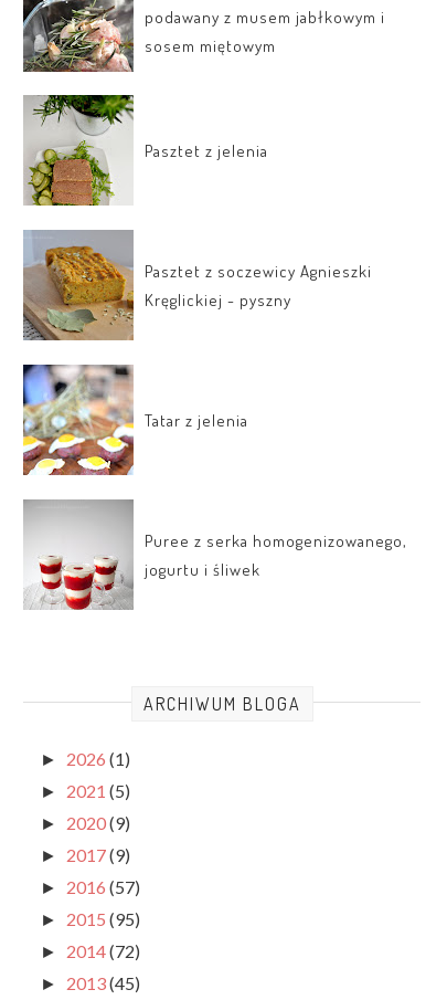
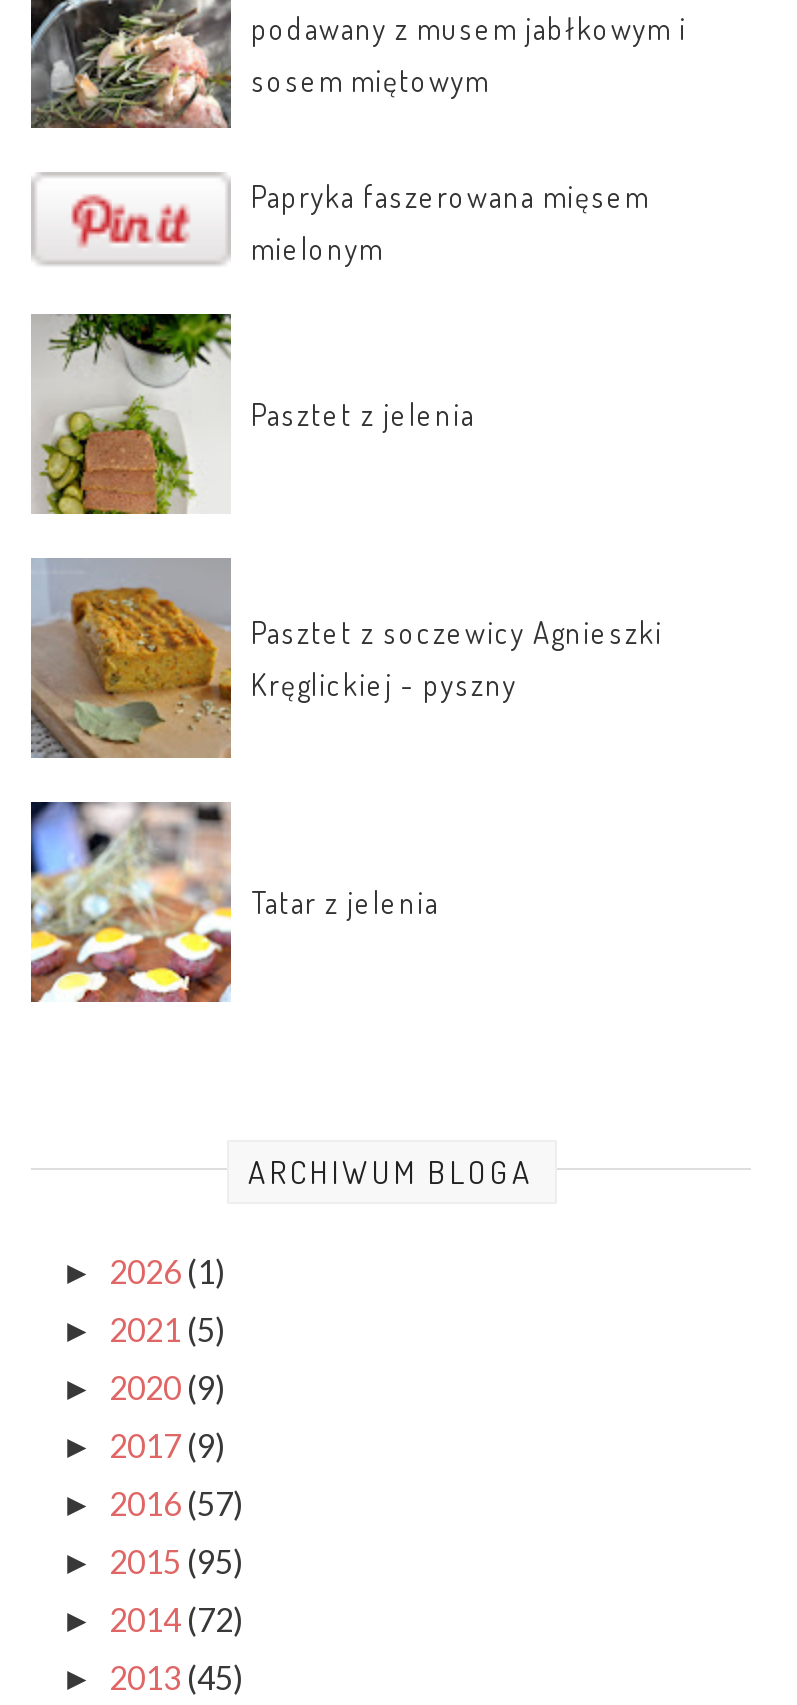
none -> [33,172,649,272] [image] | Papryka faszerowana mięsem | mielonym
moved [23,93,372,431] -> [31,310,663,921]: [image] | Pasztet z jelenia | Pasztet z soczewicy Agnieszki | Kręglickiej - pyszny | Tatar z jelenia
[23,499,407,610] [image] | Puree z serka homogenizowanego, | jogurtu i śliwek -> none

